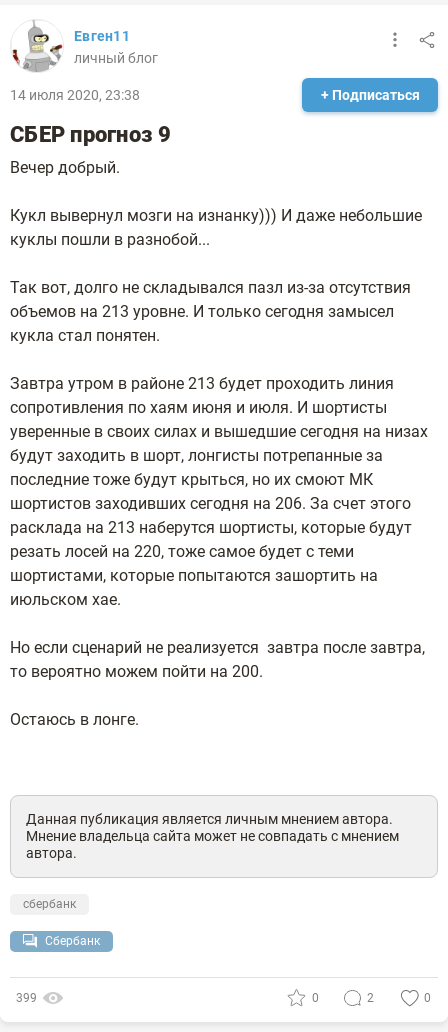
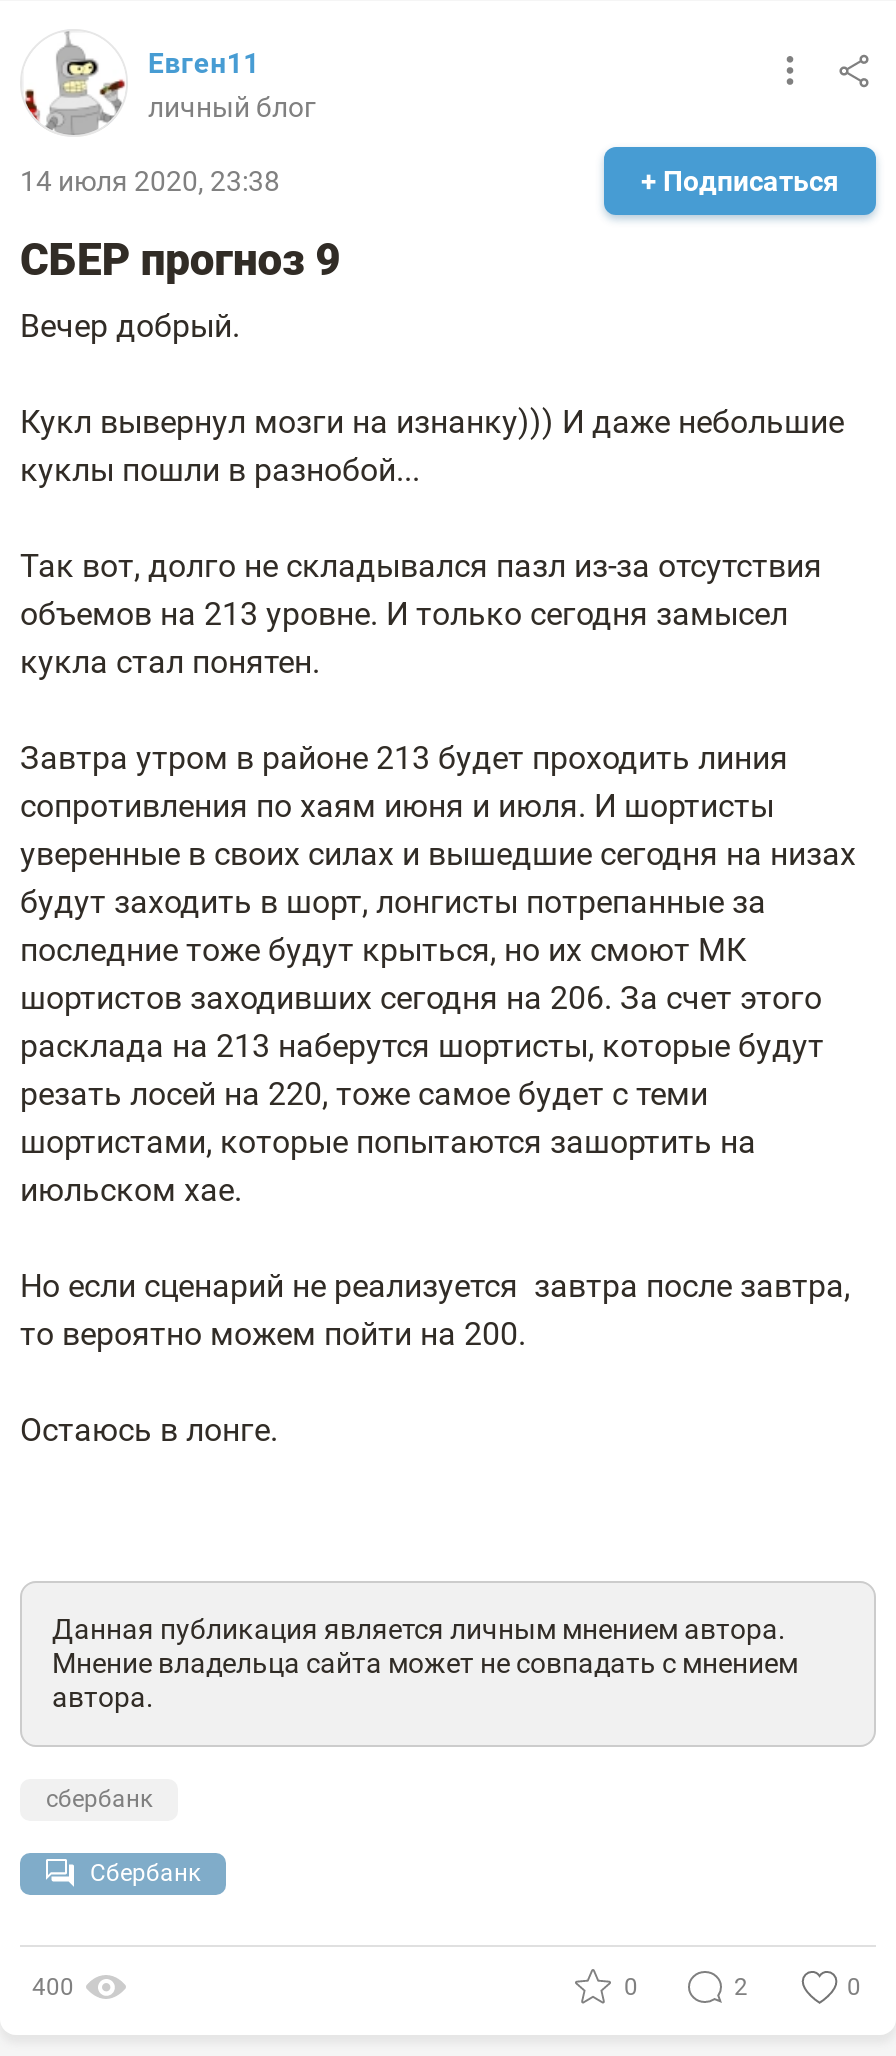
[16,991,37,1005] 399 -> [32,1973,74,2001] 400

